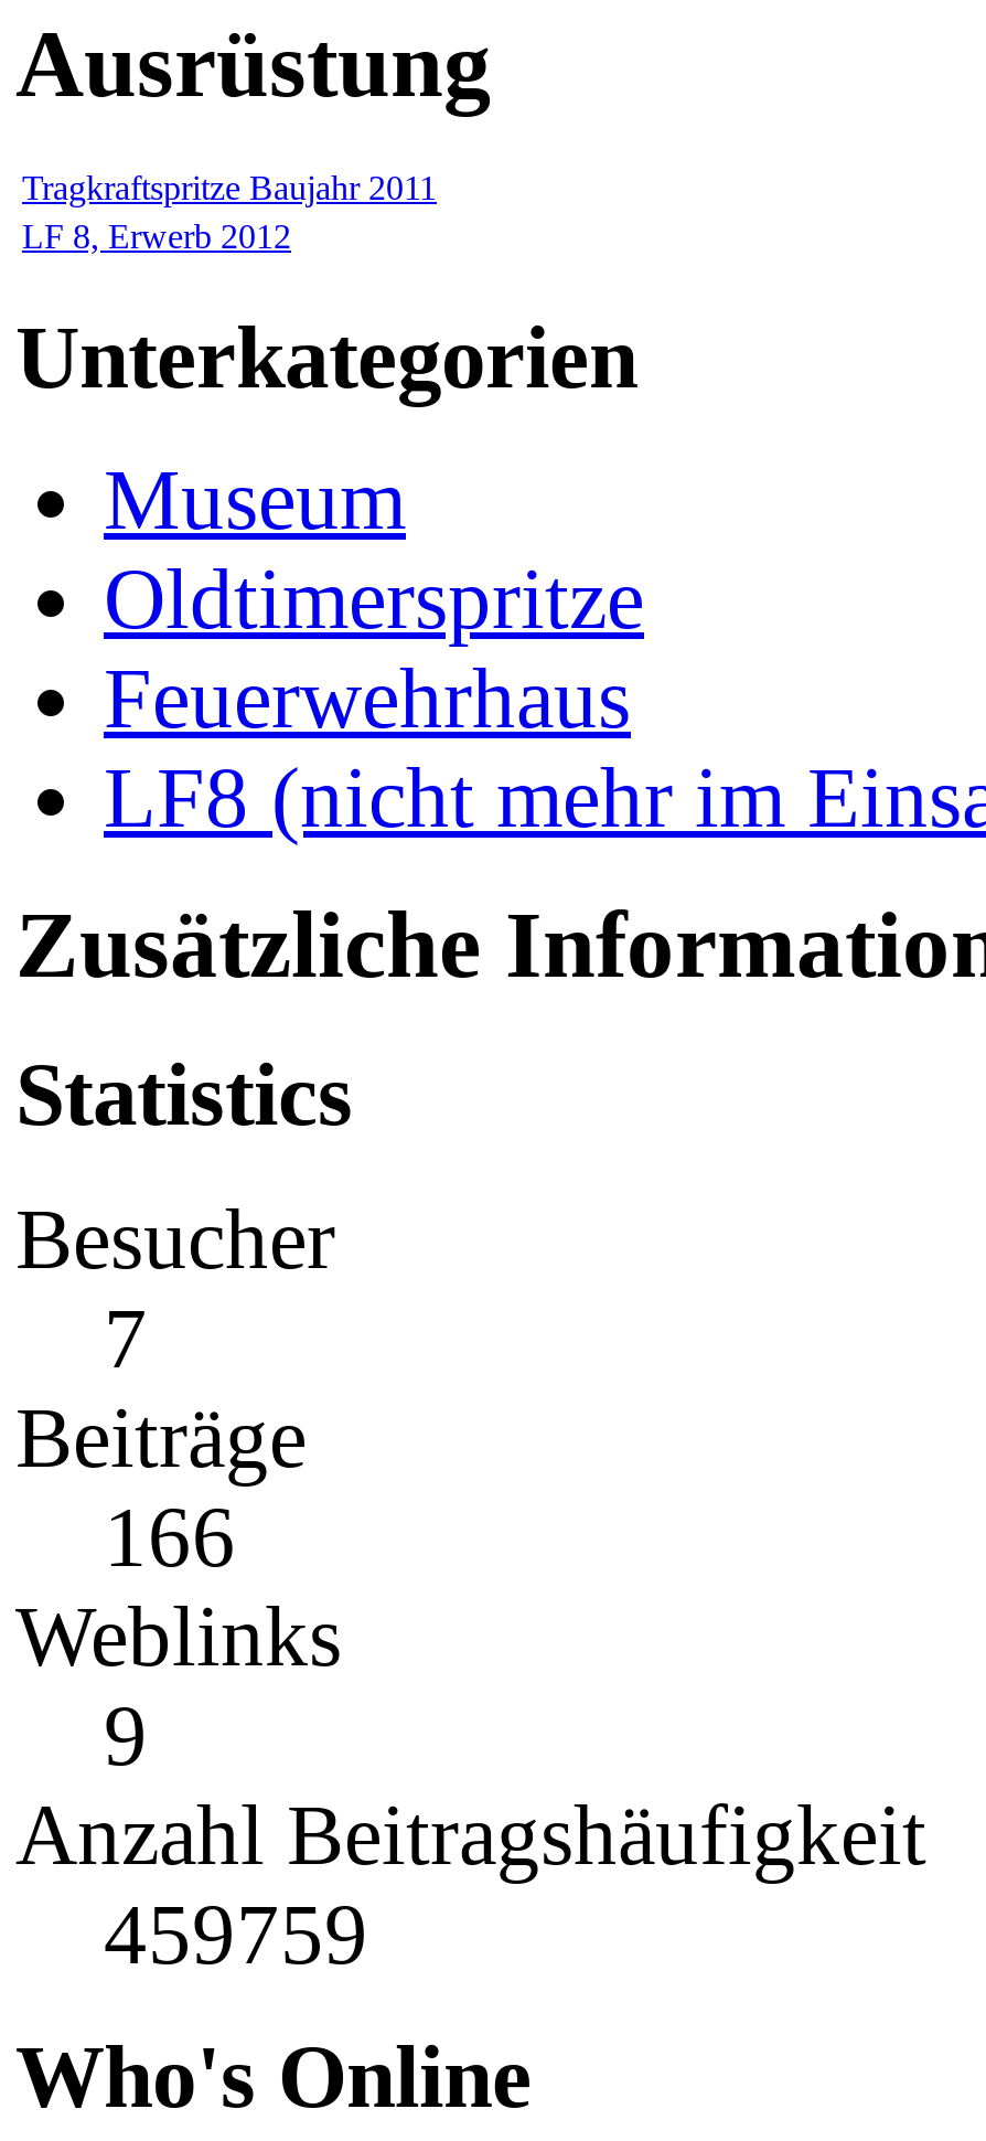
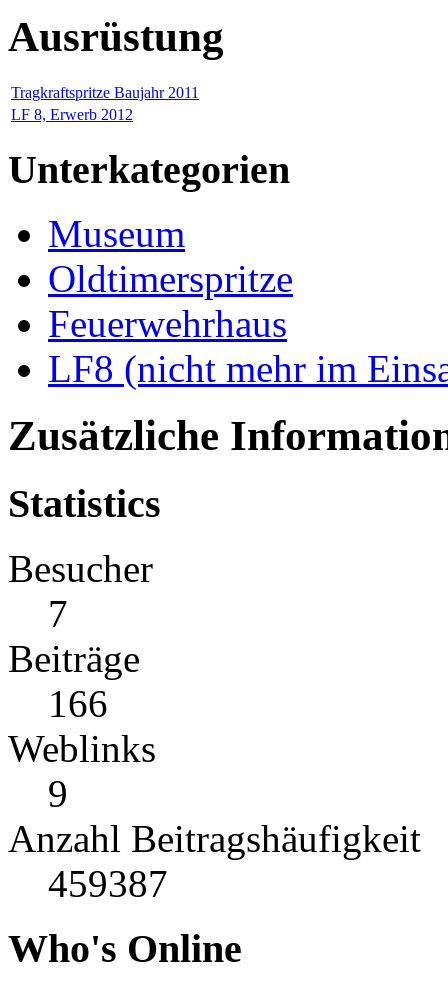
[104,1886,368,1981] 459759 -> [48,862,168,905] 459387

